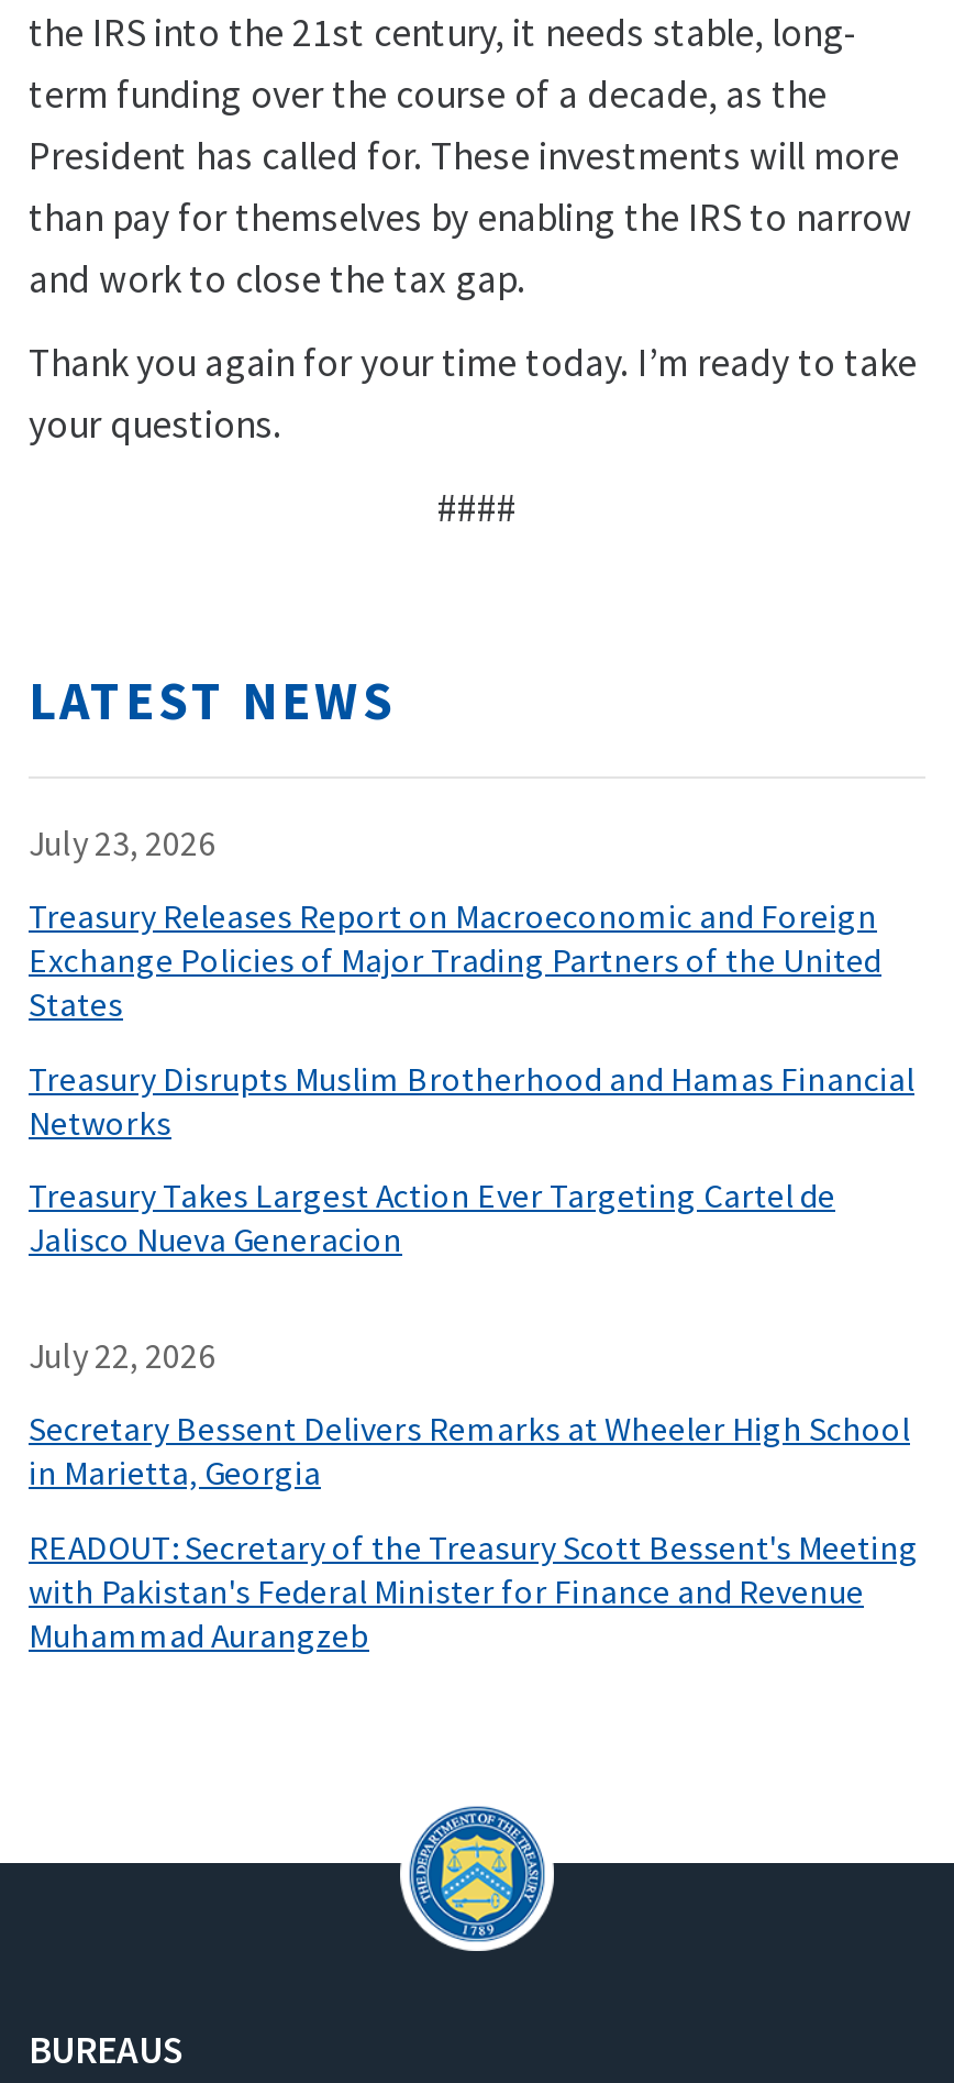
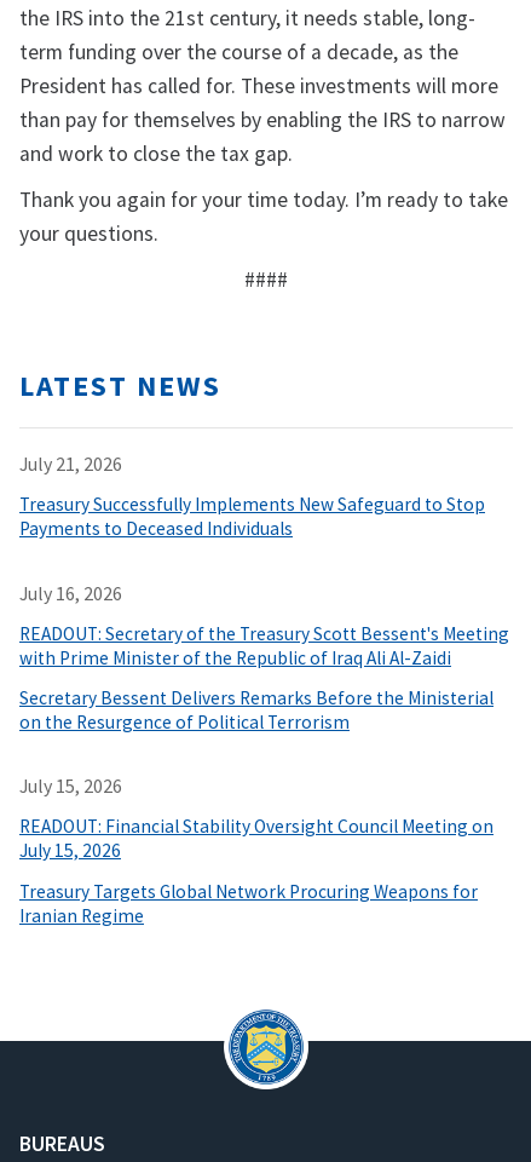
[29,820,914,1495] July 23, 2026 | Treasury Releases Report on Macroeconomic and Foreign | Exchange Policies of Major Trading Partners of the United | States | Treasury Disrupts Muslim Brotherhood and Hamas Financial | Networks | Treasury Takes Largest Action Ever Targeting Cartel de | Jalisco Nueva Generacion | July 22, 2026 | Secretary Bessent Delivers Remarks at Wheeler High School | in Marietta, Georgia -> [19,451,485,605] July 21, 2026 | Treasury Successfully Implements New Safeguard to Stop | Payments to Deceased Individuals | July 16, 2026
moved [29,1526,919,1568] -> [19,622,509,645]: READOUT: Secretary of the Treasury Scott Bessent's Meeting
[29,1570,864,1656] with Pakistan's Federal Minister for Finance and Revenue | Muhammad Aurangzeb -> [19,646,494,927] with Prime Minister of the Republic of Iraq Ali Al-Zaidi | Secretary Bessent Delivers Remarks Before the Ministerial | on the Resurgence of Political Terrorism | July 15, 2026 | READOUT: Financial Stability Oversight Council Meeting on | July 15, 2026 | Treasury Targets Global Network Procuring Weapons for | Iranian Regime

